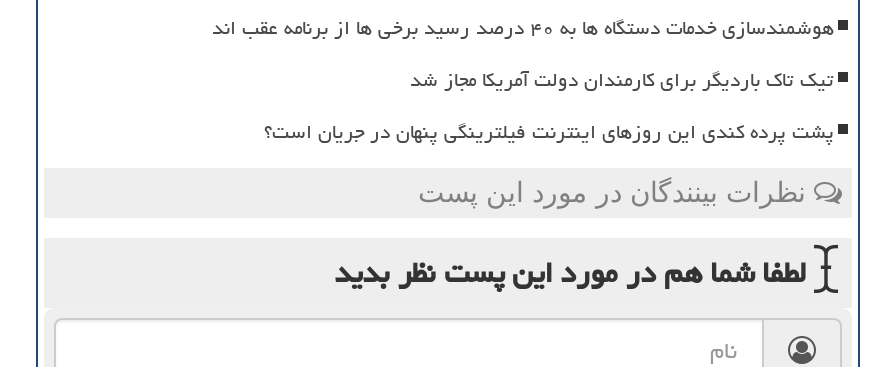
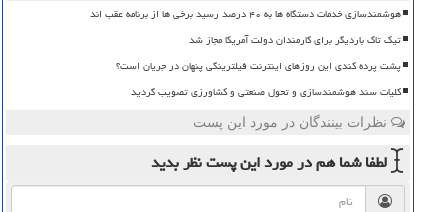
none -> [131,82,401,102] کلیات سند هوشمندسازی و تحول صنعتی و کشاورزی تصویب گردید

